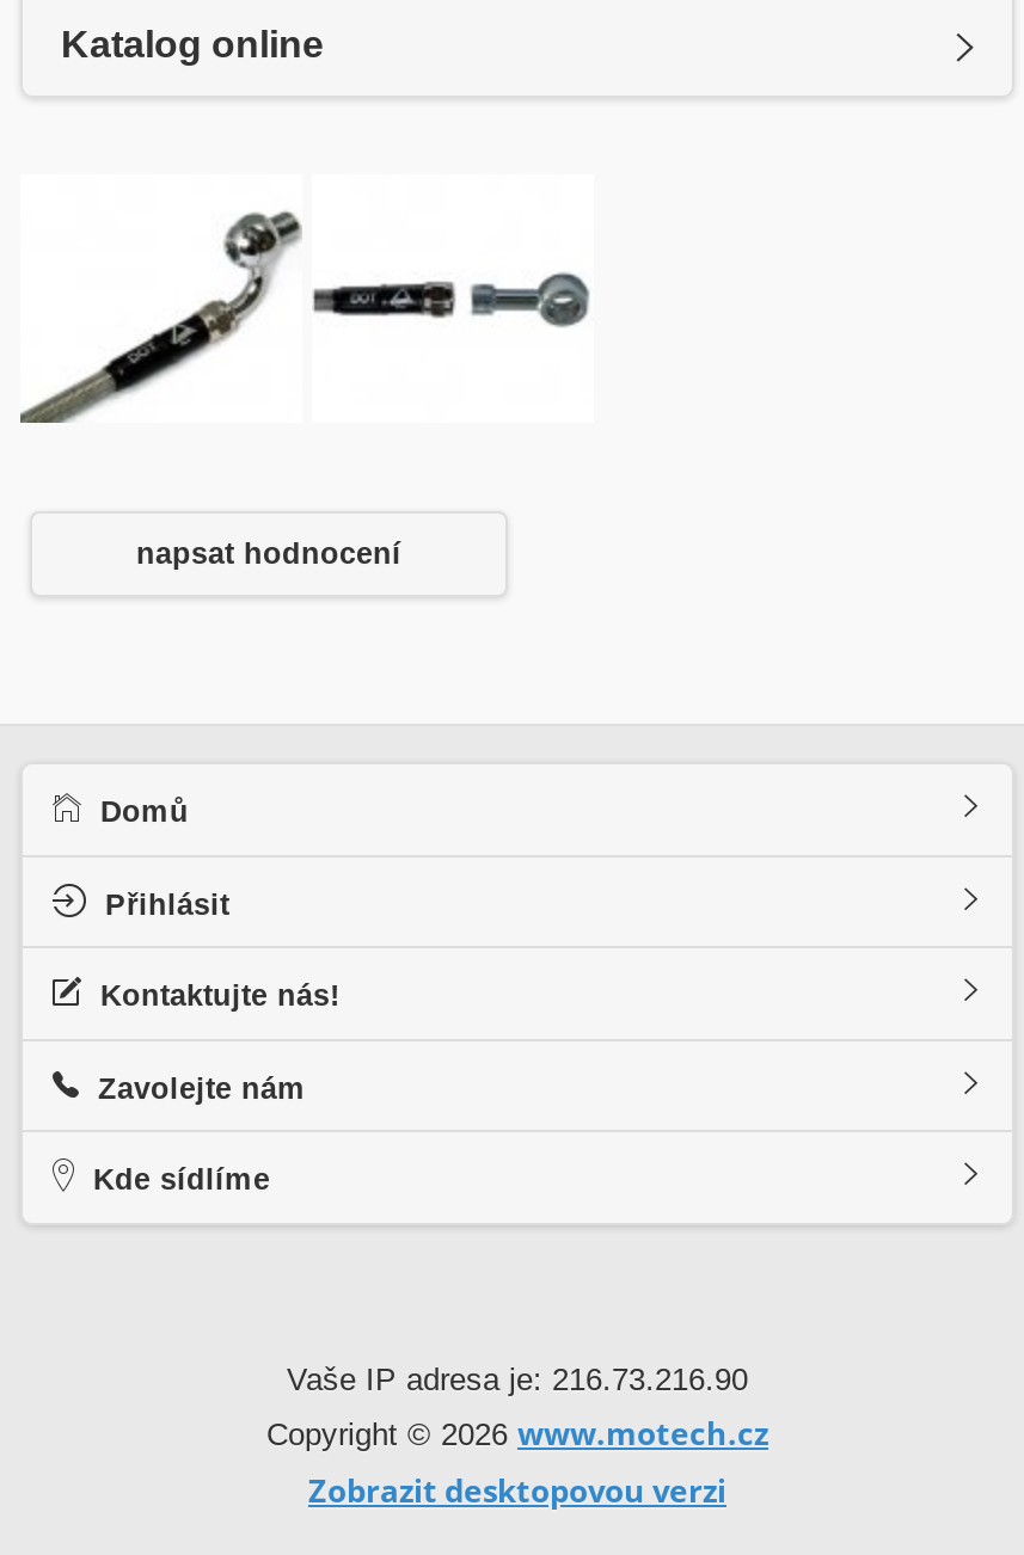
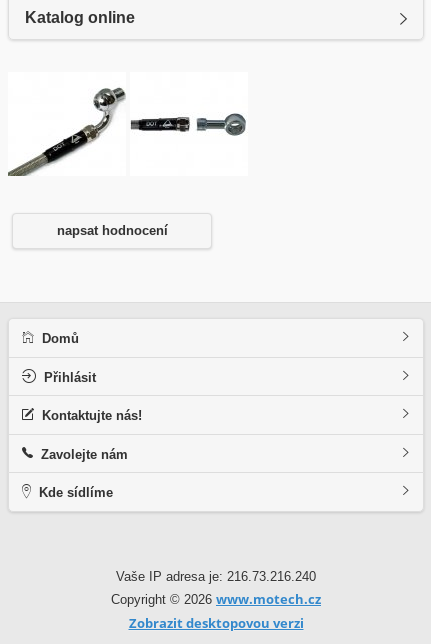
[287,1361,748,1397] Vaše IP adresa je: 216.73.216.90 -> [116,569,316,584] Vaše IP adresa je: 216.73.216.240

